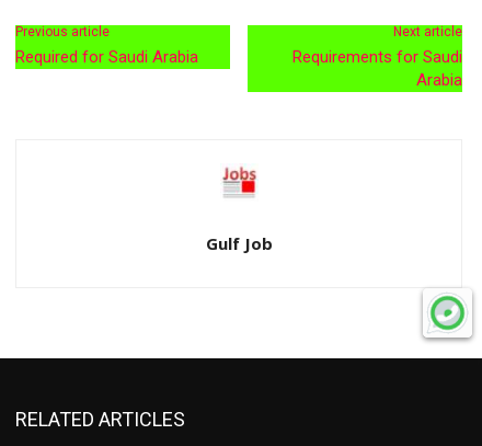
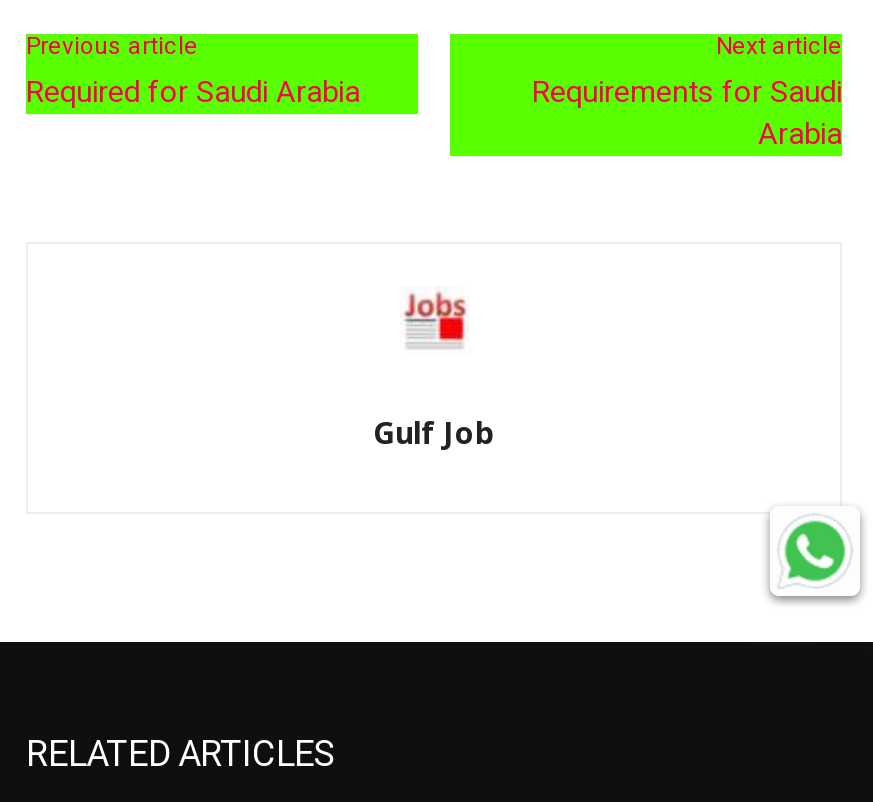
[426,293,469,342] [image] -> [774,520,856,610] [image]

